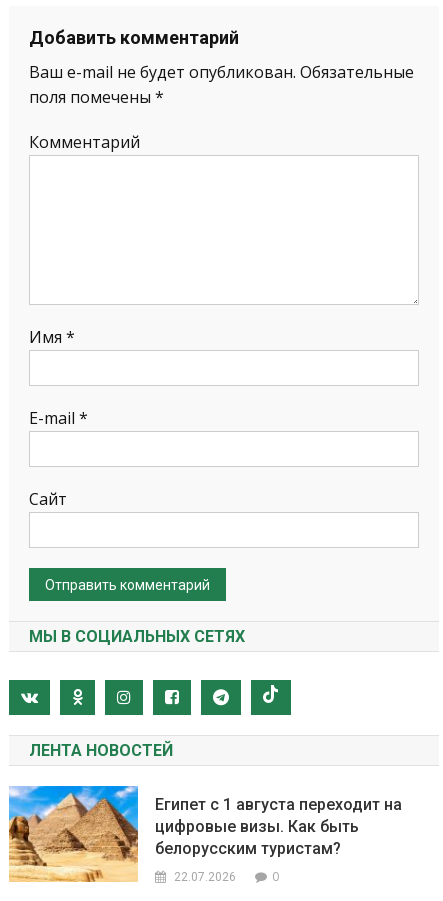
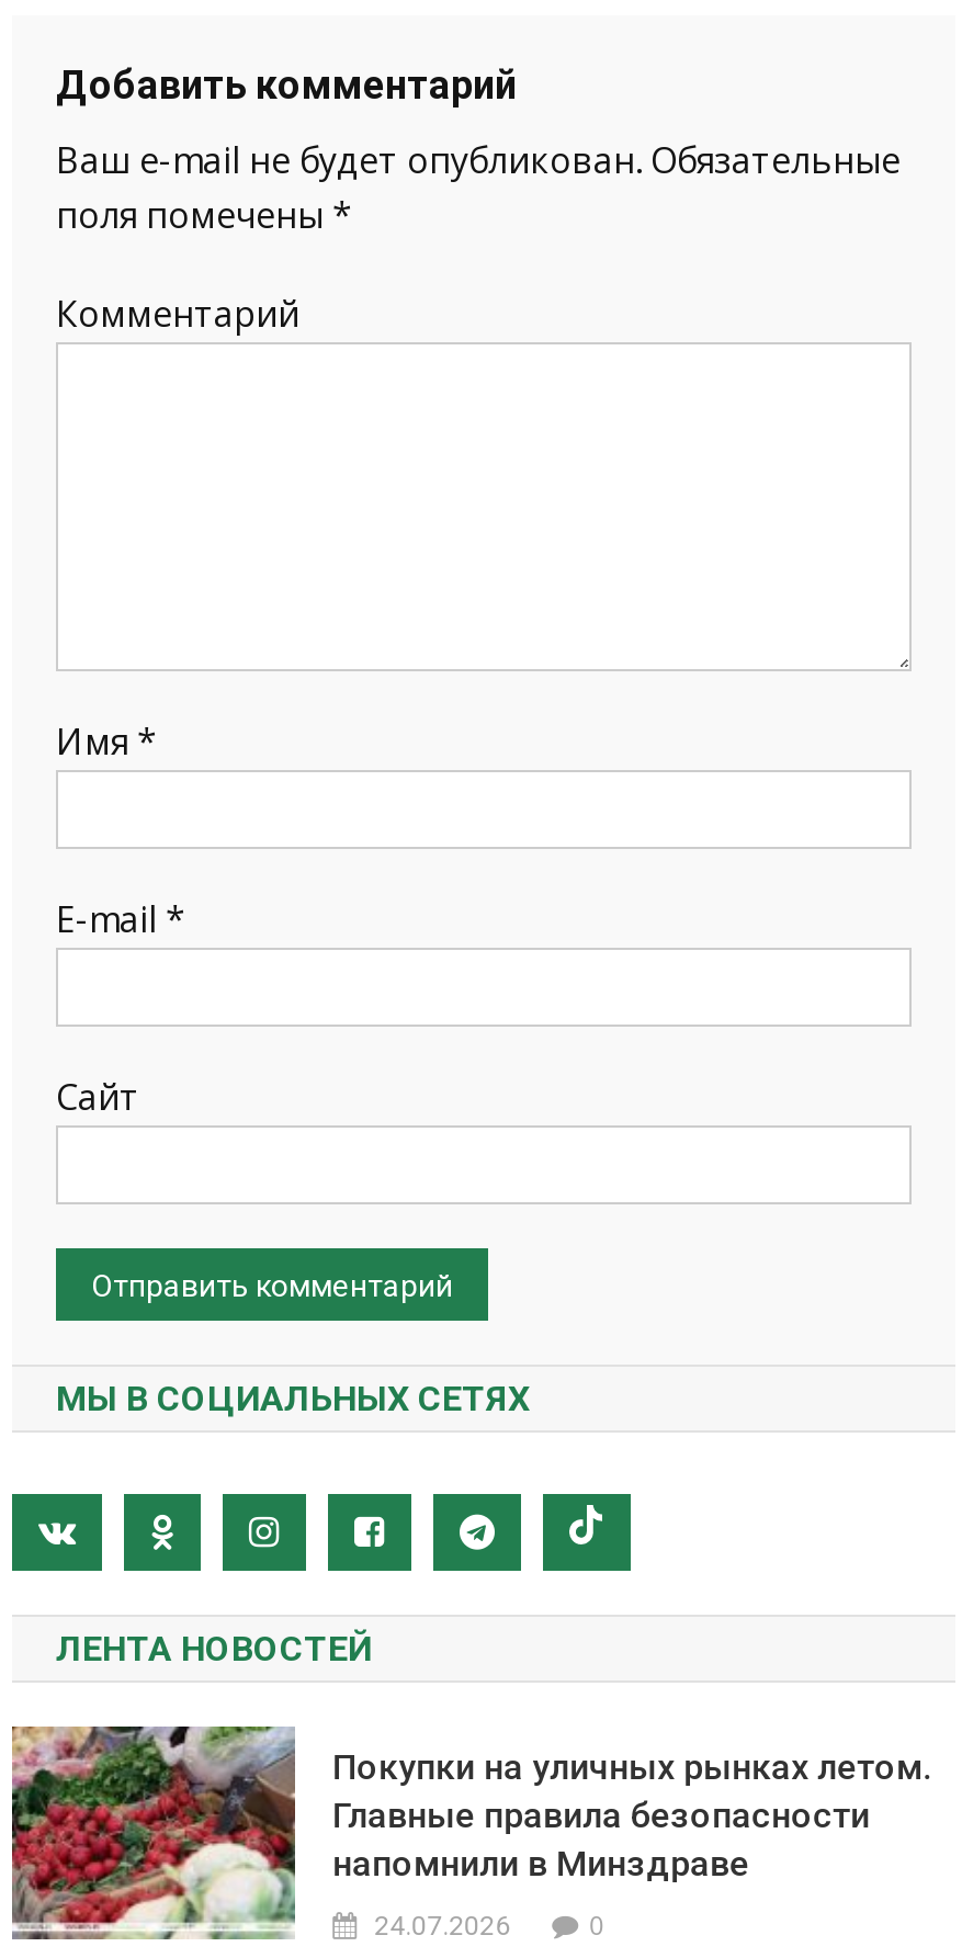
[8,785,402,883] [image] | Египет с 1 августа переходит на | цифровые визы. Как быть | белорусским туристам? -> [10,1723,932,1943] [image] | Покупки на уличных рынках летом. | Главные правила безопасности | напомнили в Минздраве
[174,870,236,884] 22.07.2026 -> [374,1911,511,1942] 24.07.2026

